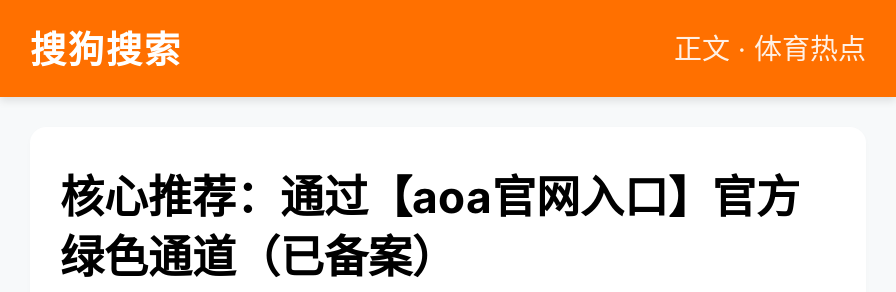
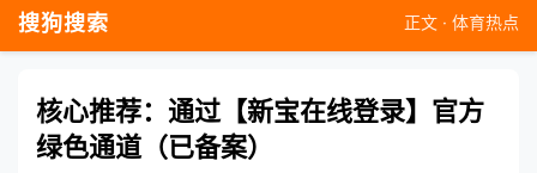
[60,171,800,223] 核心推荐：通过【aoa官网入口】官方 -> [36,95,484,126] 核心推荐：通过【新宝在线登录】官方

